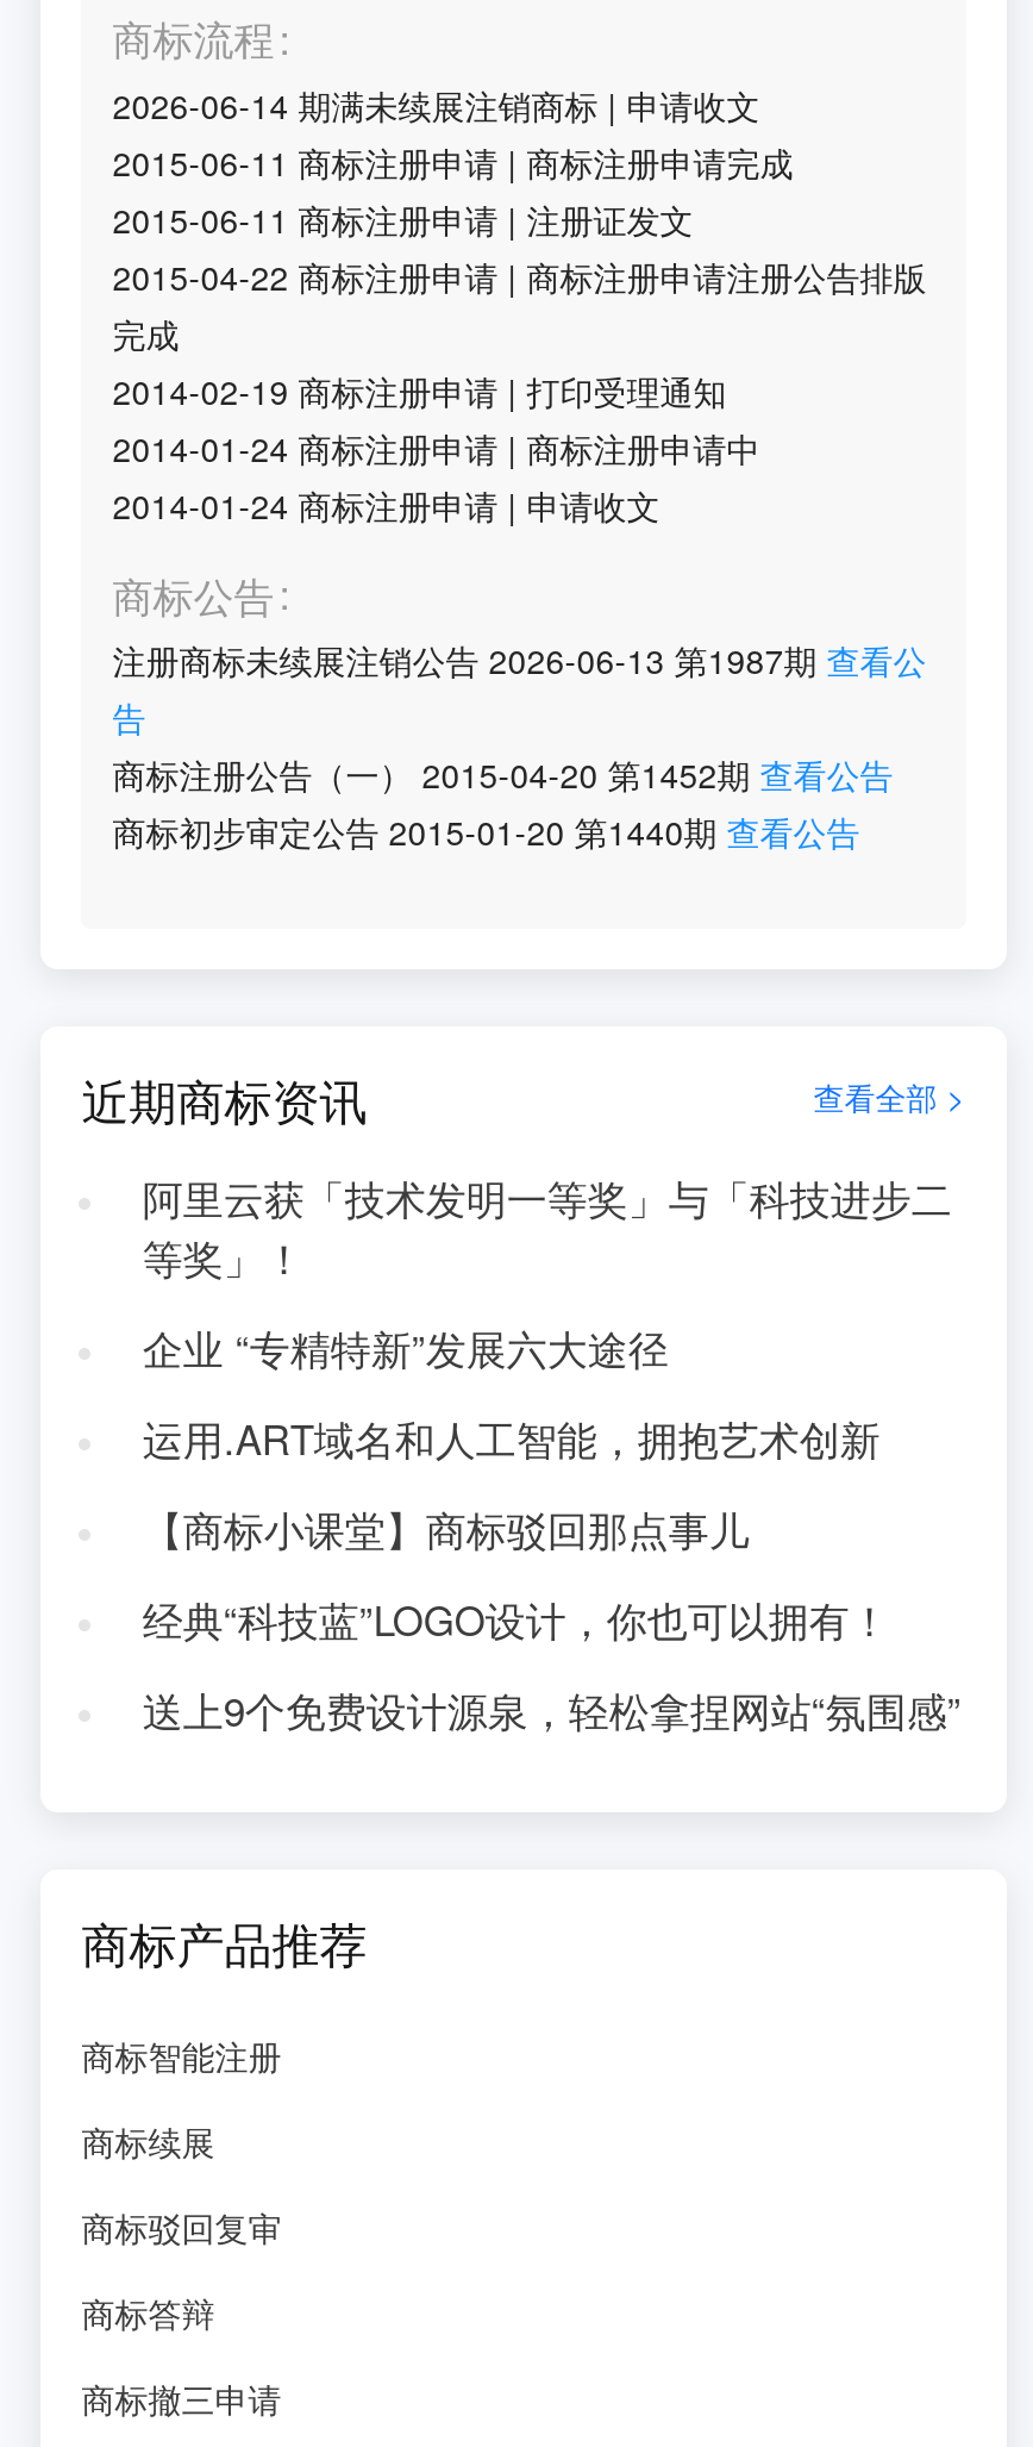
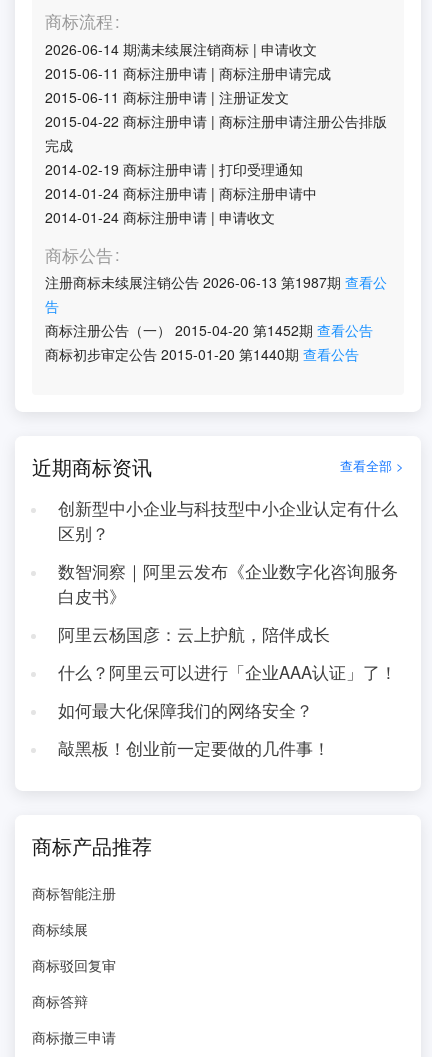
[142,1169,952,1286] 阿里云获「技术发明一等奖」与「科技进步二 | 等奖」！ -> [58,496,398,545] 创新型中小企业与科技型中小企业认定有什么 | 区别？
[142,1319,668,1377] 企业 “专精特新”发展六大途径 -> [58,559,398,608] 数智洞察｜阿里云发布《企业数字化咨询服务 | 白皮书》
[142,1410,880,1467] 运用.ART域名和人工智能，拥抱艺术创新 -> [58,622,330,646] 阿里云杨国彦：云上护航，陪伴成长
[142,1500,749,1558] 【商标小课堂】商标驳回那点事儿 -> [58,660,397,684] 什么？阿里云可以进行「企业AAA认证」了！
[142,1591,890,1648] 经典“科技蓝”LOGO设计，你也可以拥有！ -> [58,698,313,722] 如何最大化保障我们的网络安全？
[142,1681,961,1738] 送上9个免费设计源泉，轻松拿捏网站“氛围感” -> [58,736,330,760] 敲黑板！创业前一定要做的几件事！

